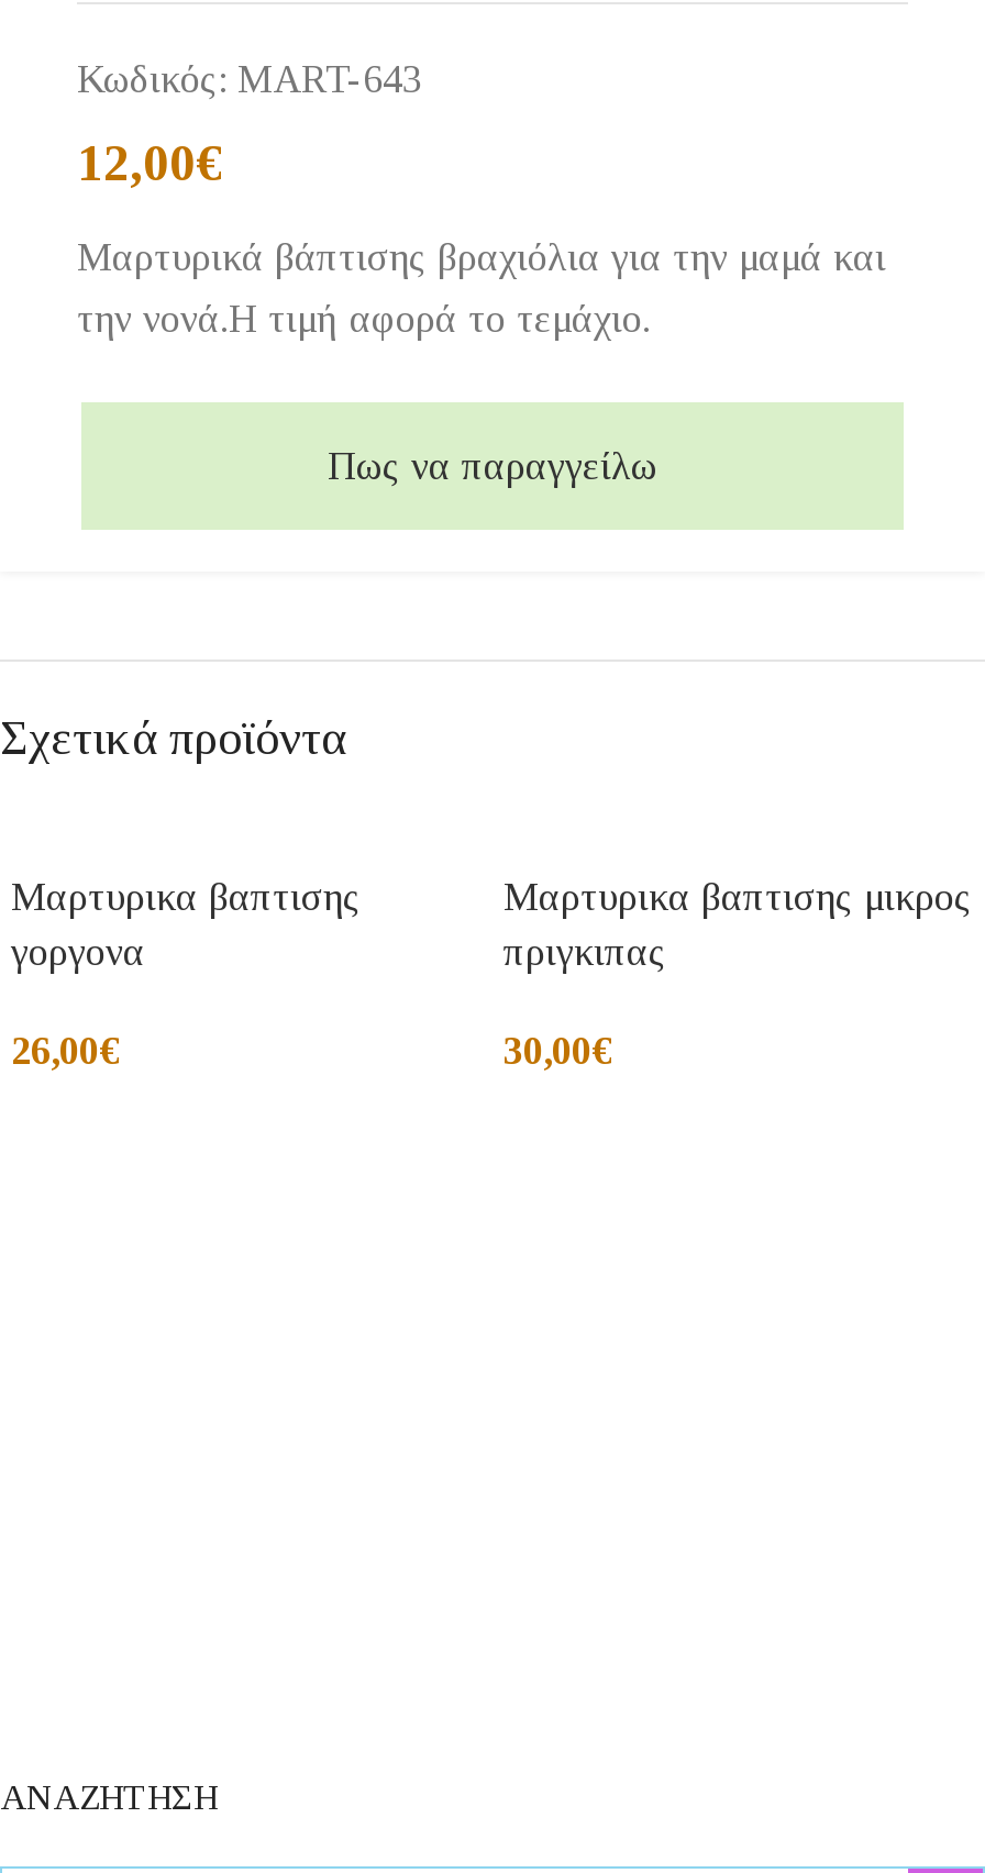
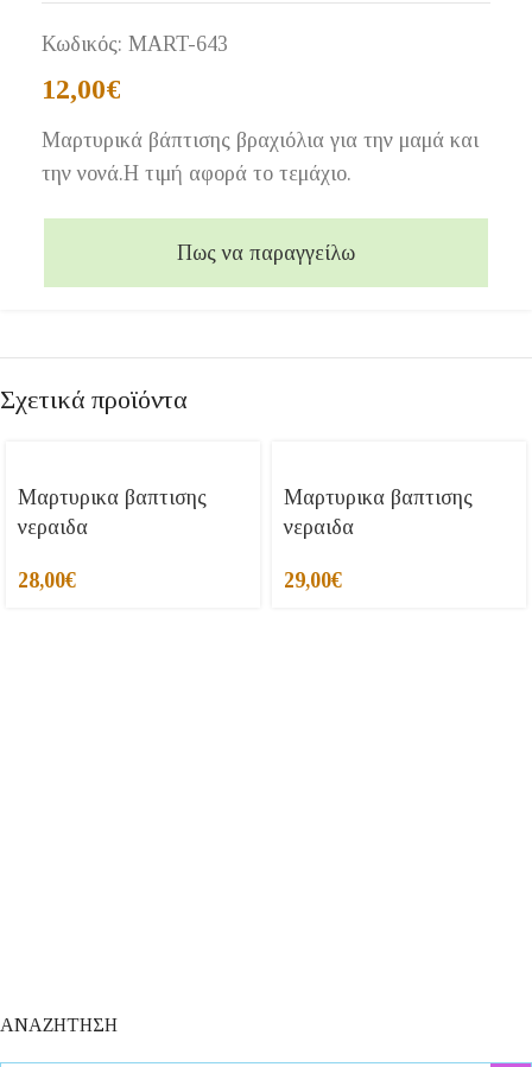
[503,875,972,974] Μαρτυρικα βαπτισης μικρος | πριγκιπας -> [284,485,473,539] Μαρτυρικα βαπτισης | νεραιδα
[11,930,145,974] γοργονα -> [18,515,88,539] νεραιδα
[11,1029,119,1073] 26,00€ -> [18,569,76,592] 28,00€
[503,1029,611,1073] 30,00€ -> [284,569,342,592] 29,00€

